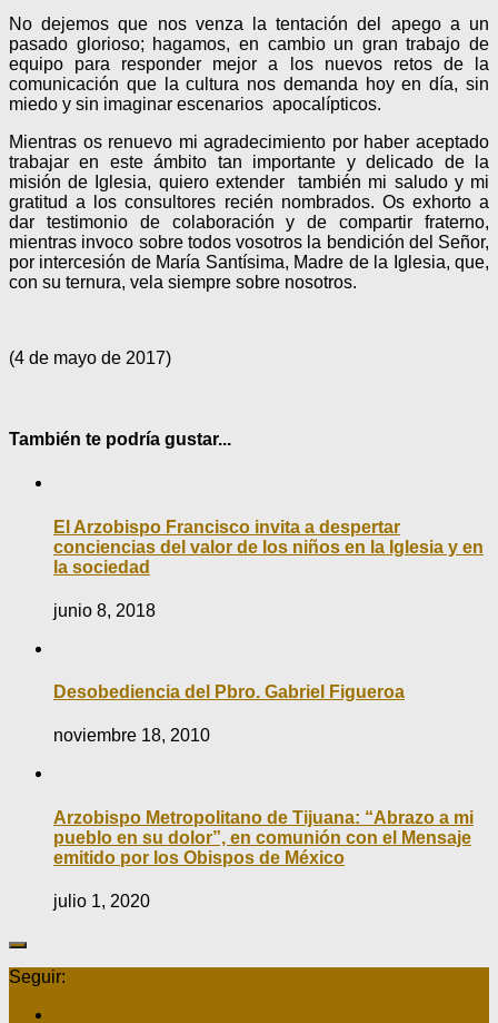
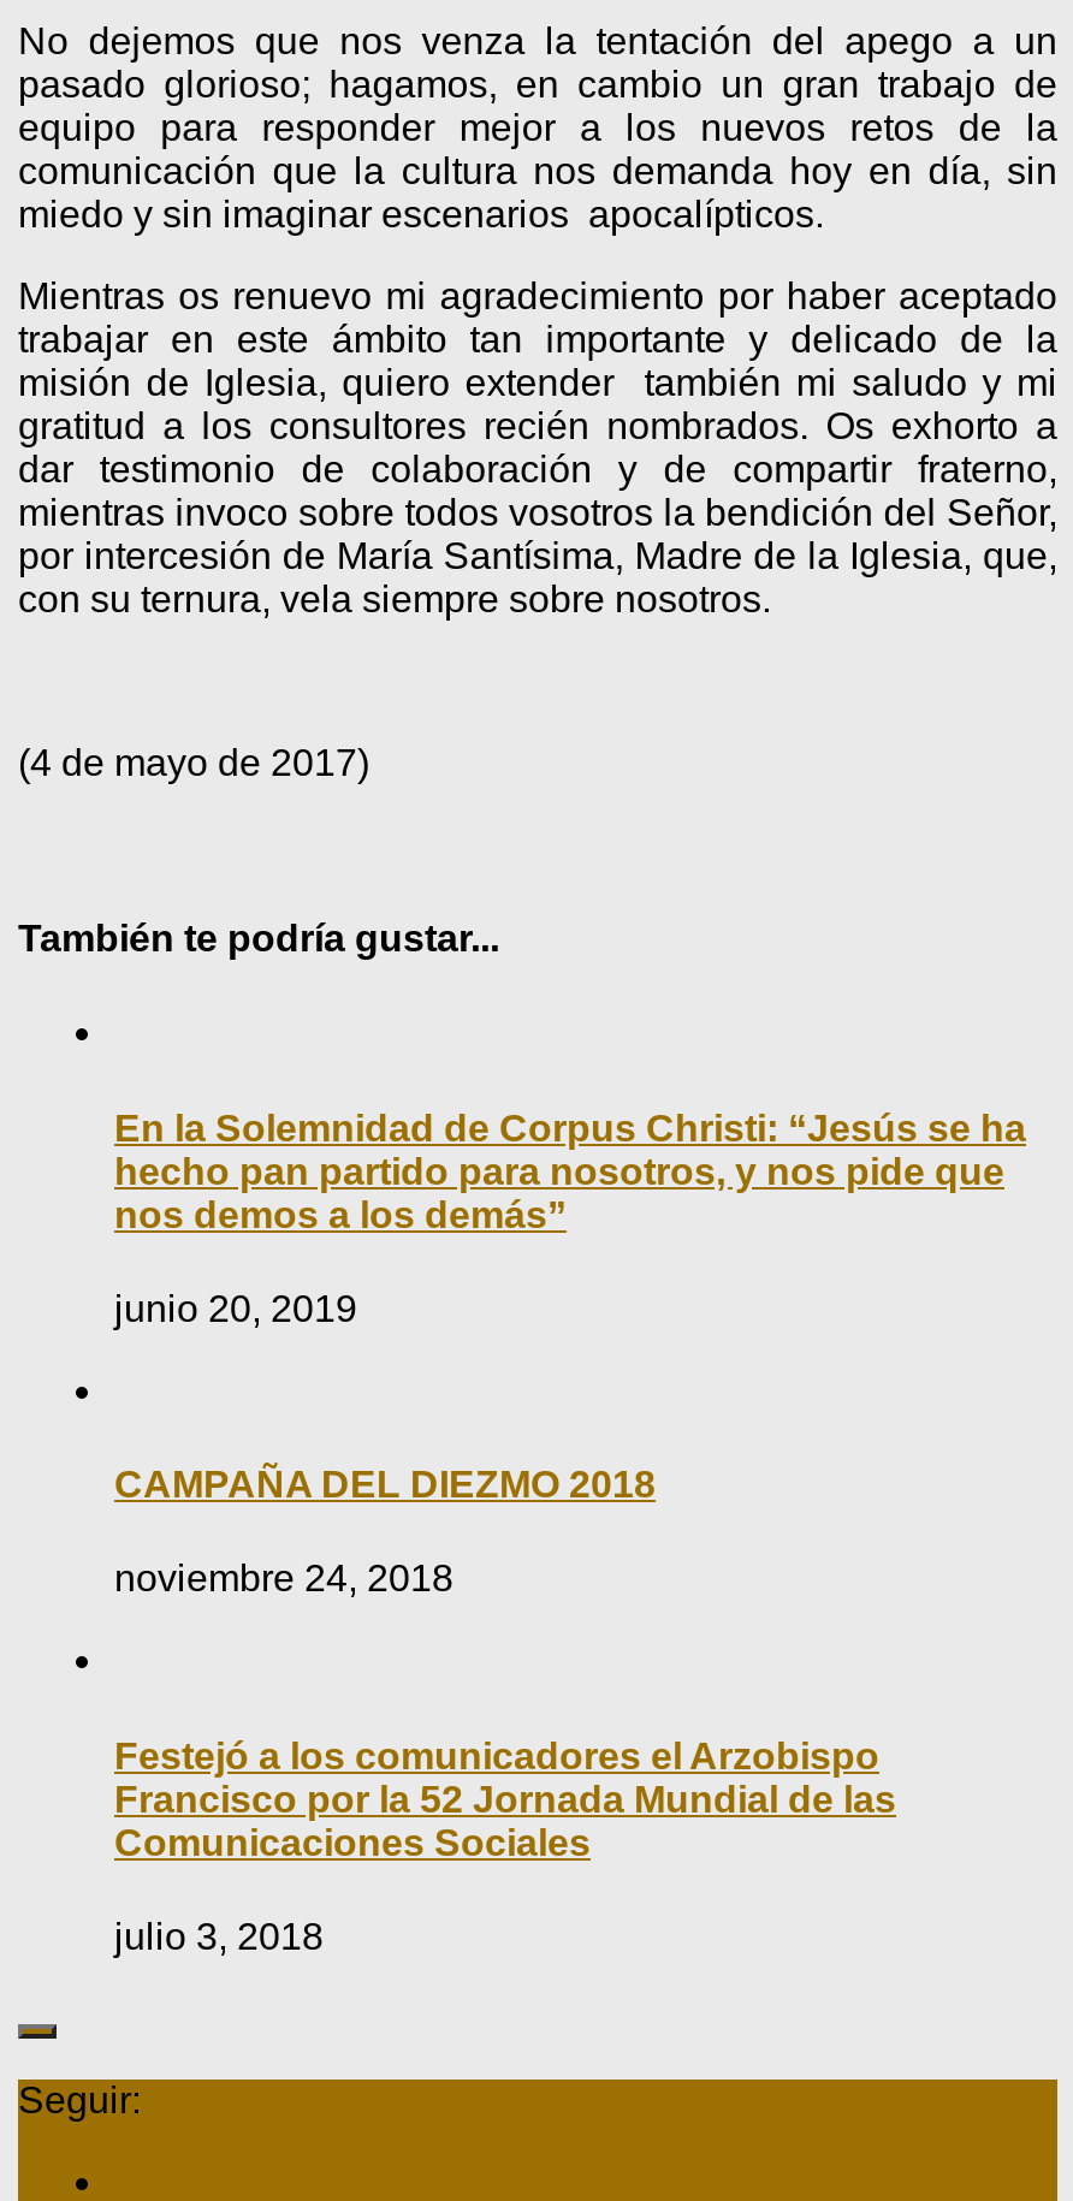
[53,517,484,576] El Arzobispo Francisco invita a despertar | conciencias del valor de los niños en la Iglesia y en | la sociedad -> [114,1107,1026,1234] En la Solemnidad de Corpus Christi: “Jesús se ha | hecho pan partido para nosotros, y nos pide que | nos demos a los demás”
[53,601,156,620] junio 8, 2018 -> [114,1288,357,1329] junio 20, 2019
[53,682,405,701] Desobediencia del Pbro. Gabriel Figueroa -> [114,1464,656,1505] CAMPAÑA DEL DIEZMO 2018
[53,726,210,745] noviembre 18, 2010 -> [114,1559,453,1599] noviembre 24, 2018
[53,808,474,867] Arzobispo Metropolitano de Tijuana: “Abrazo a mi | pueblo en su dolor”, en comunión con el Mensaje | emitido por los Obispos de México -> [114,1735,896,1862] Festejó a los comunicadores el Arzobispo | Francisco por la 52 Jornada Mundial de las | Comunicaciones Sociales
[53,892,150,910] julio 1, 2020 -> [114,1916,324,1957] julio 3, 2018

